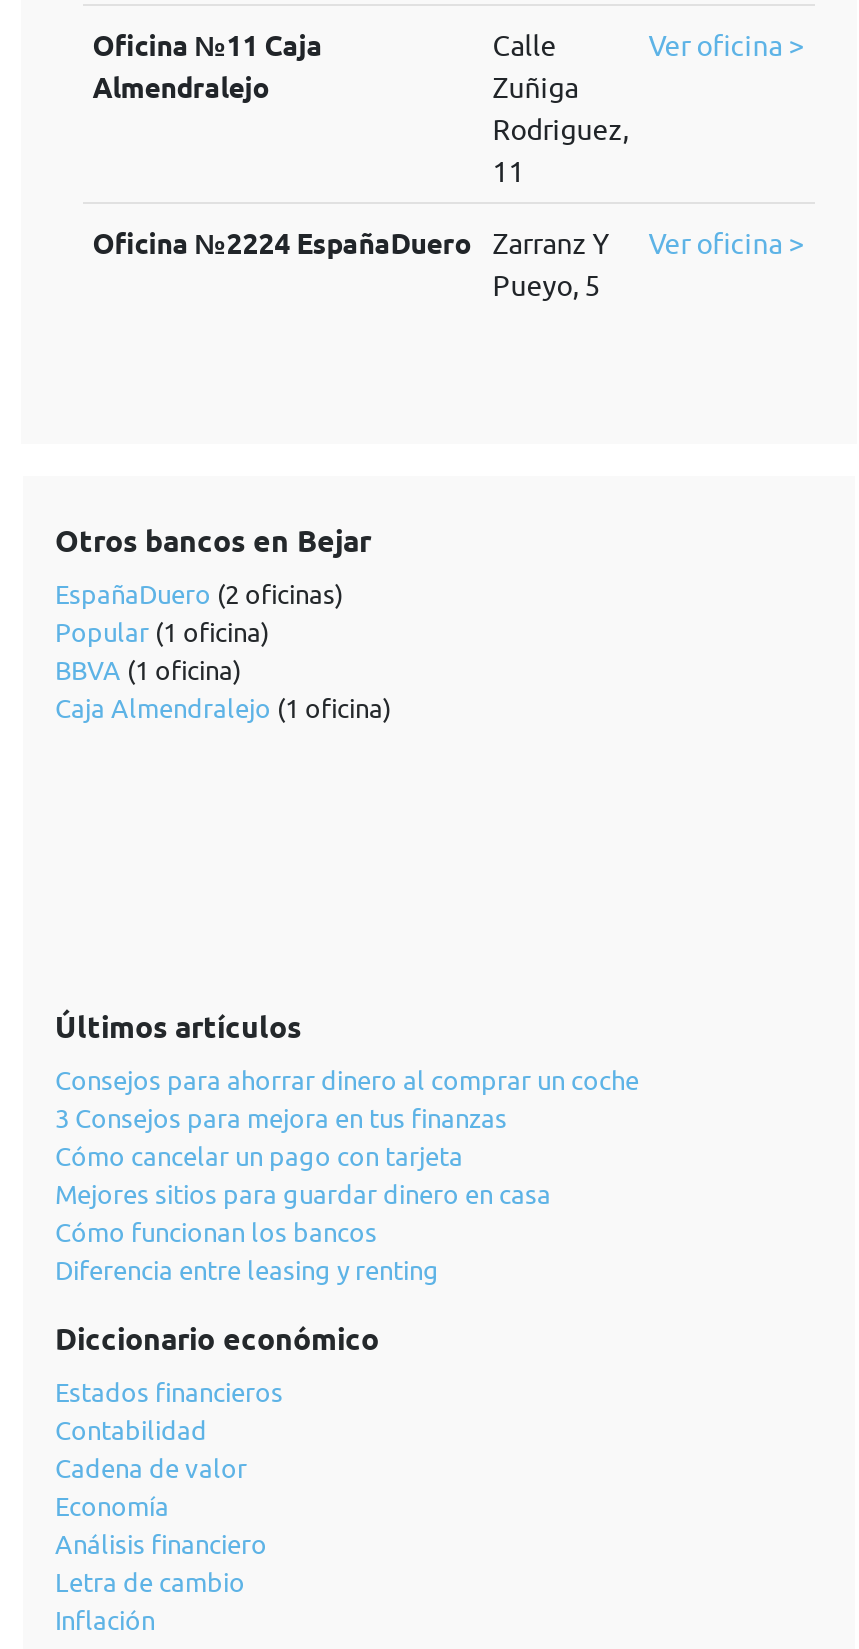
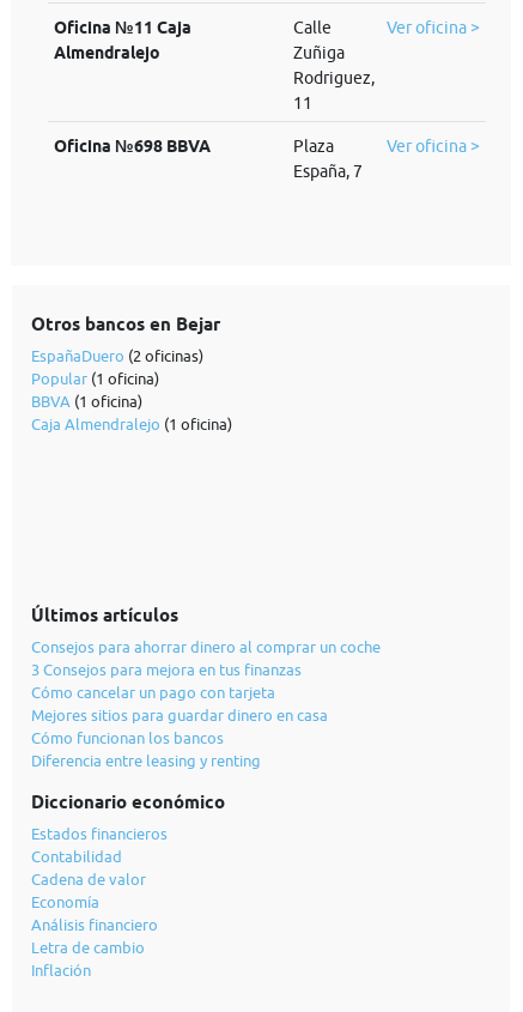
[93,228,609,302] Oficina №2224 EspañaDuero | Zarranz Y | Pueyo, 5 -> [54,137,362,181] Oficina №698 BBVA | Plaza | España, 7

